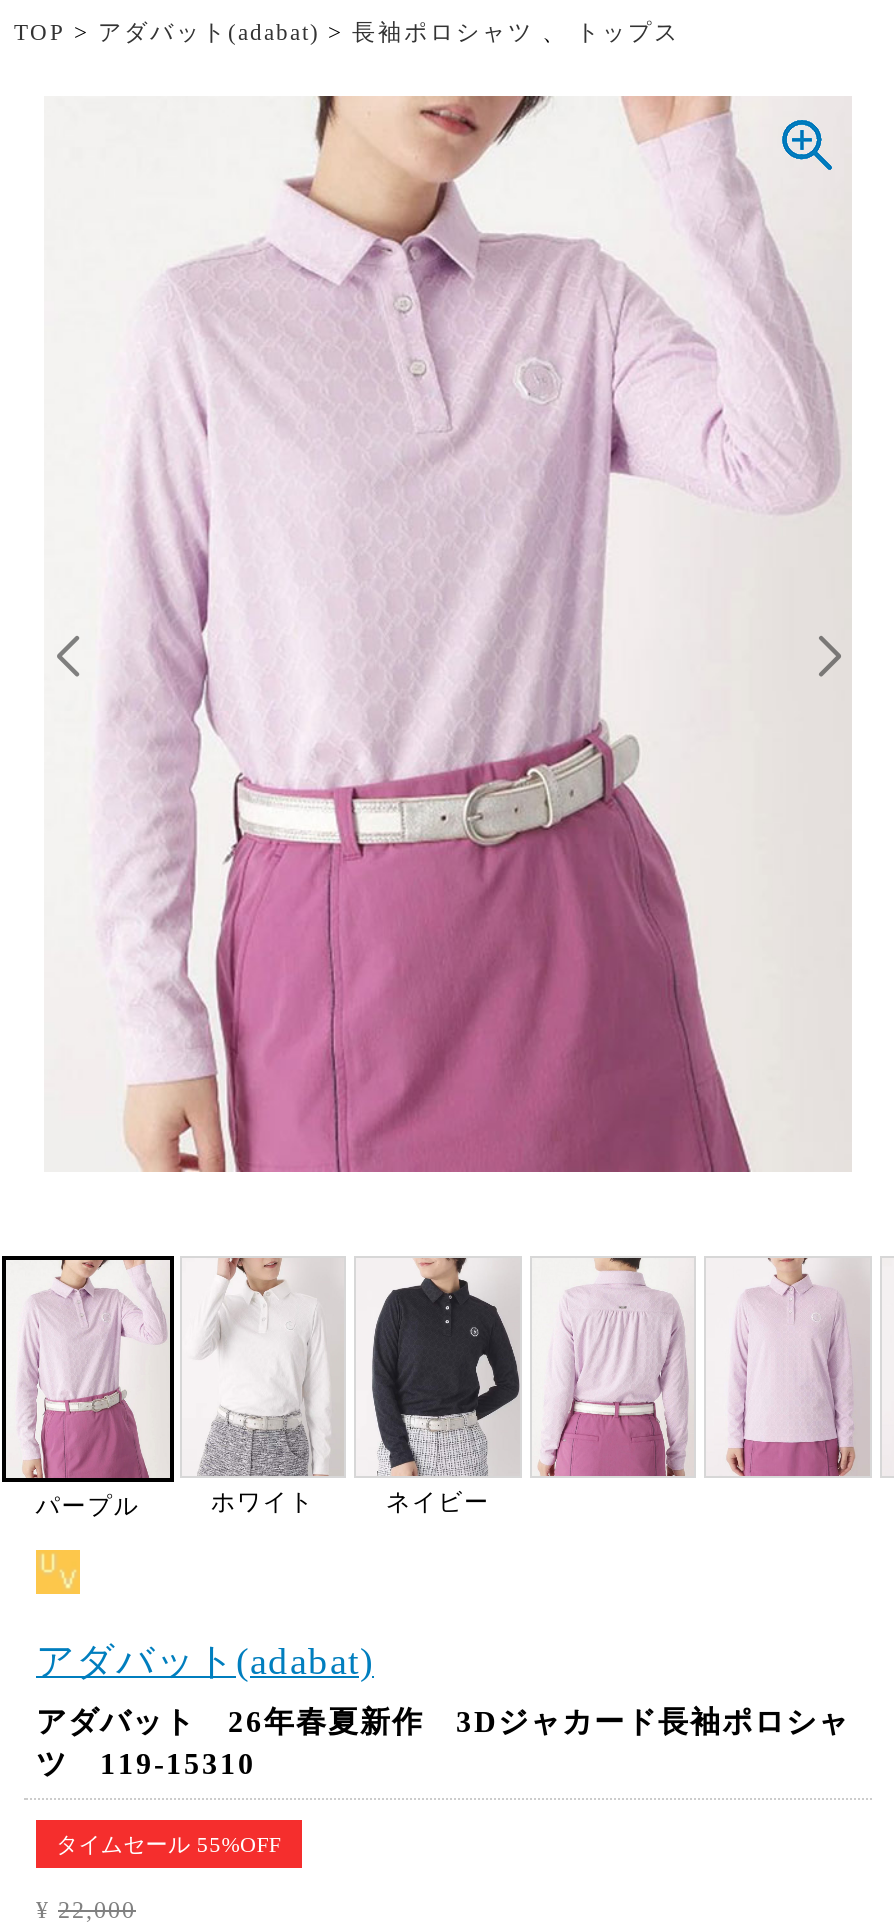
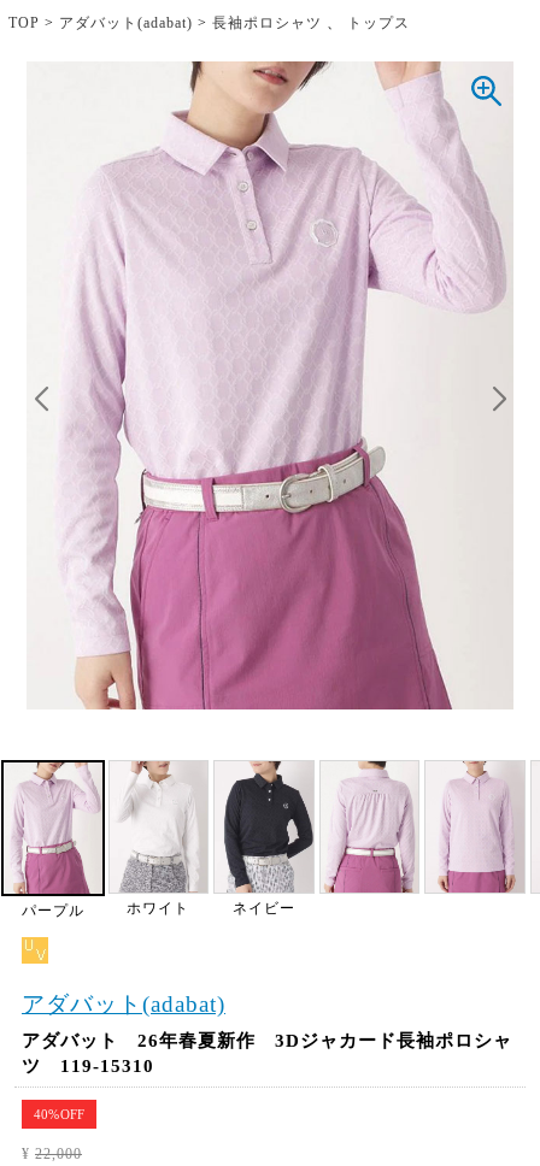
[56,1833,281,1857] タイムセール 55%OFF -> [34,1108,85,1122] 40%OFF

